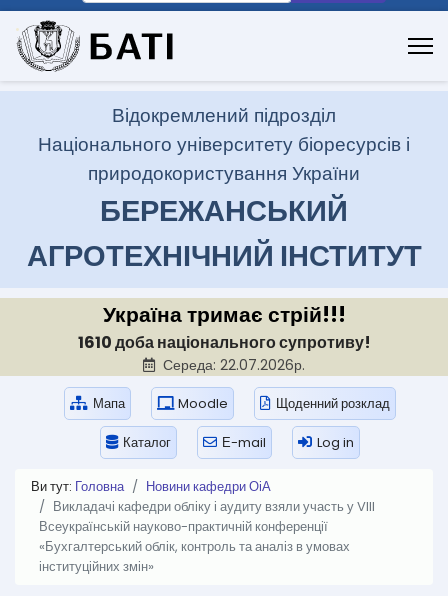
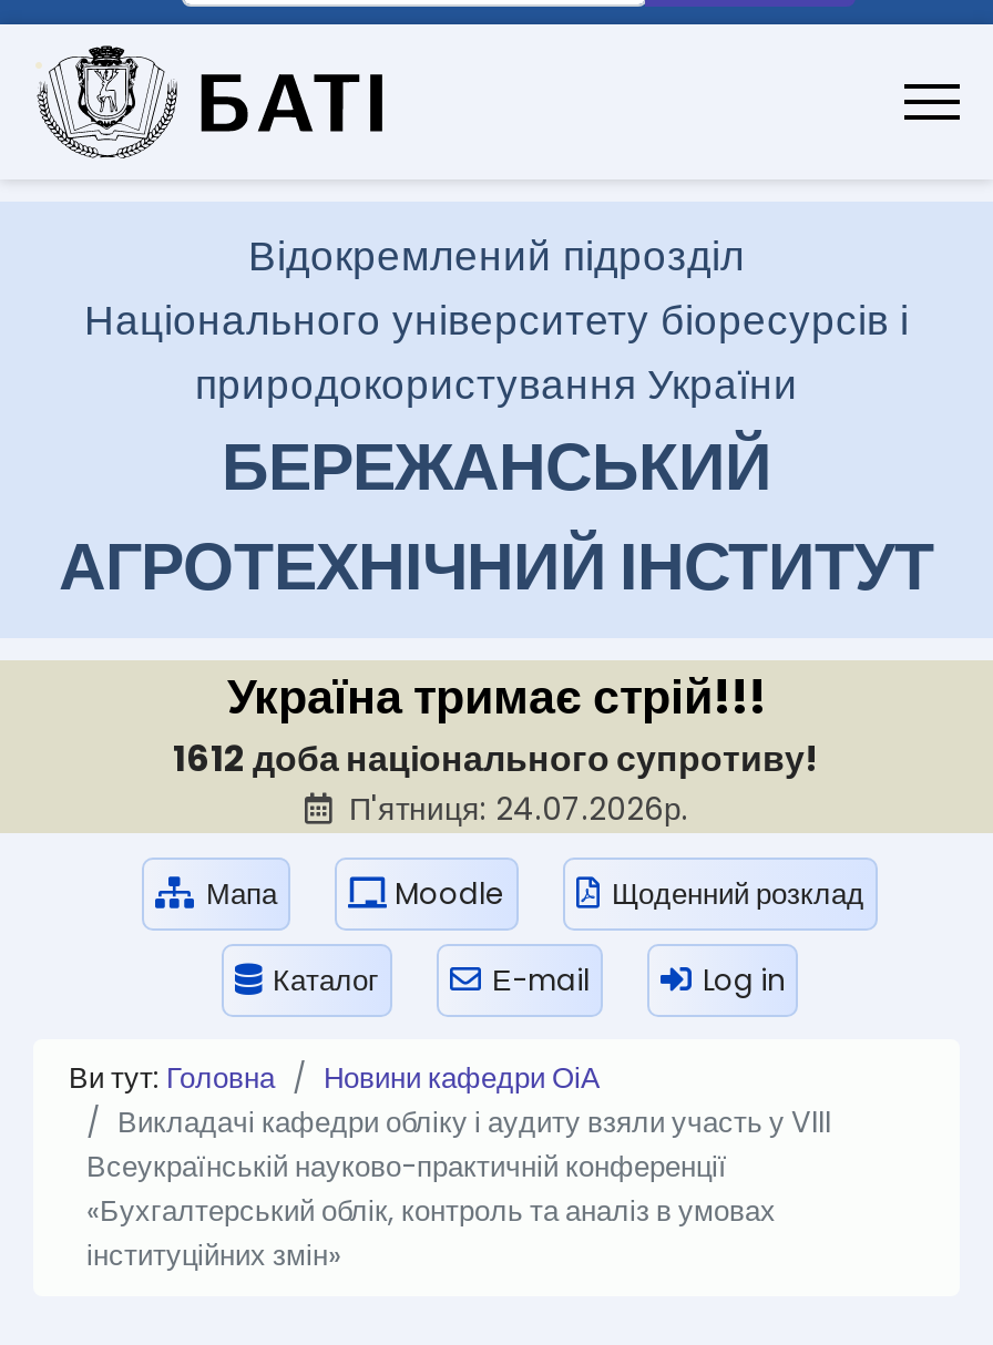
[77,331,370,375] 1610 доба національного супротиву! | Середа: 22.07.2026р. -> [173,733,820,831] 1612 доба національного супротиву! | П'ятниця: 24.07.2026р.

